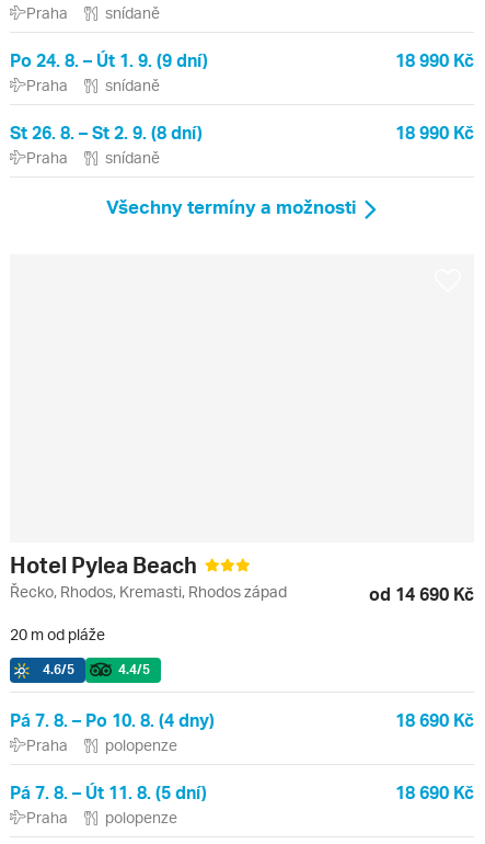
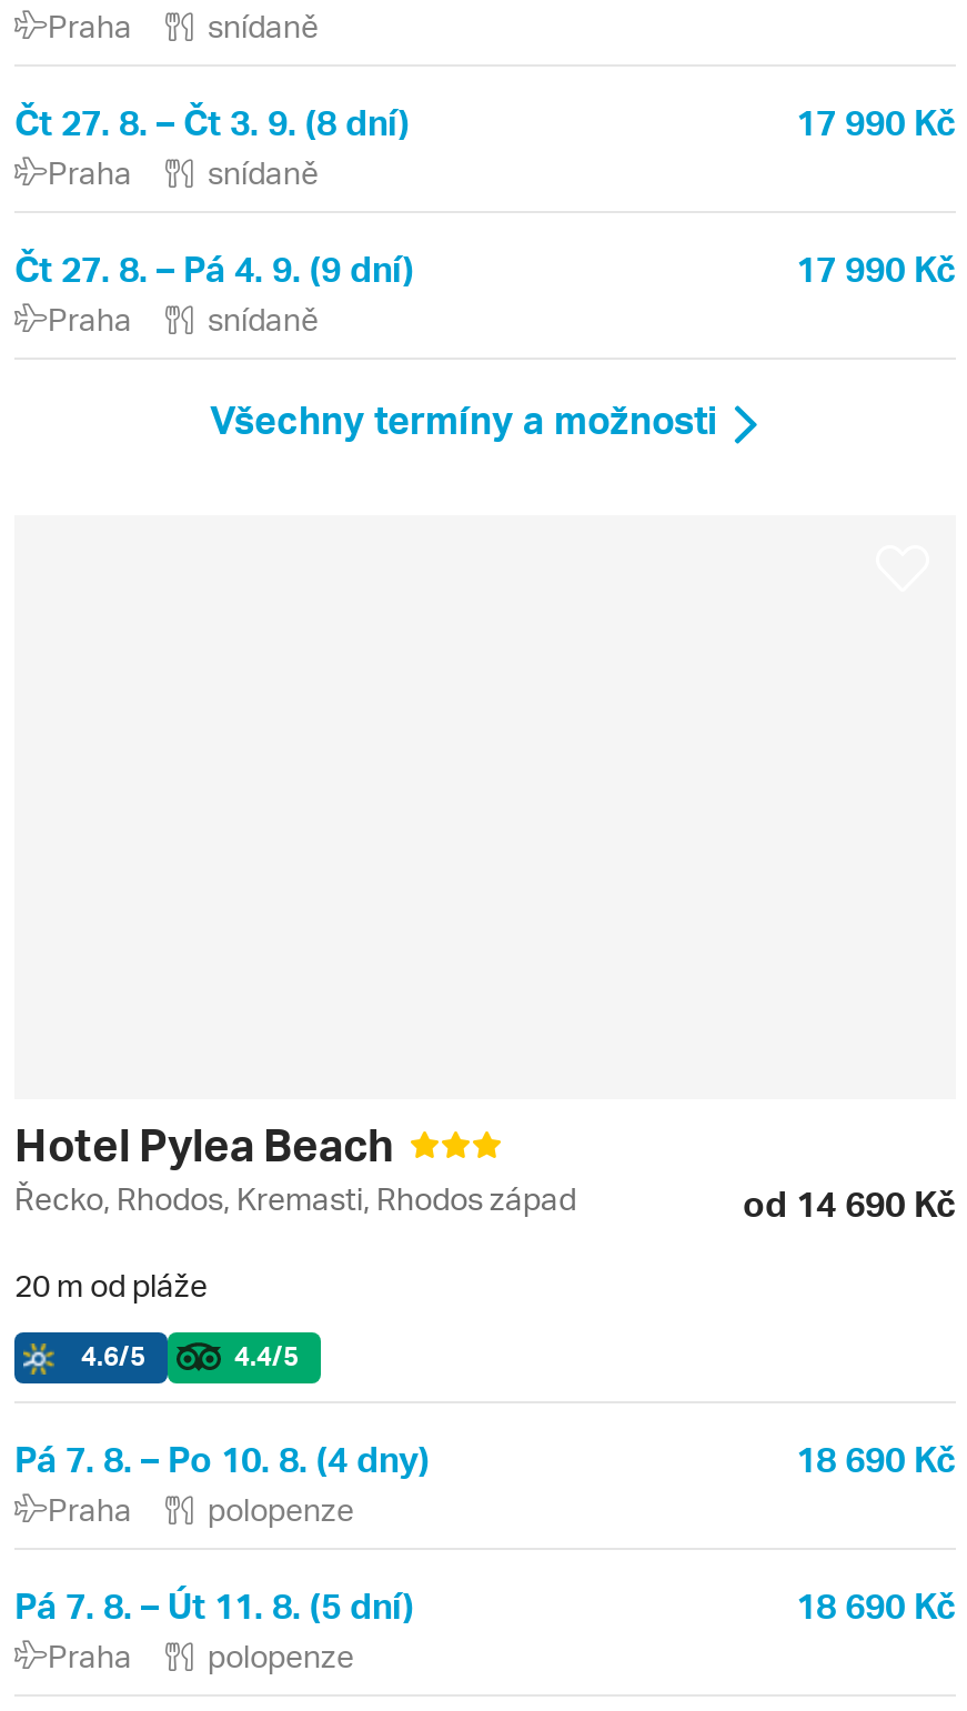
[10,48,208,71] Po 24. 8. – Út 1. 9. (9 dní) -> [14,97,410,144] Čt 27. 8. – Čt 3. 9. (8 dní)
[395,48,474,71] 18 990 Kč -> [796,97,956,144] 17 990 Kč
[10,120,203,143] St 26. 8. – St 2. 9. (8 dní) -> [14,244,414,290] Čt 27. 8. – Pá 4. 9. (9 dní)
[395,120,474,143] 18 990 Kč -> [796,244,956,290] 17 990 Kč

